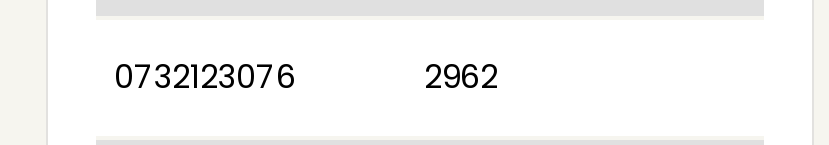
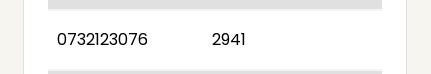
[424,54,498,100] 2962 -> [212,28,246,51] 2941

